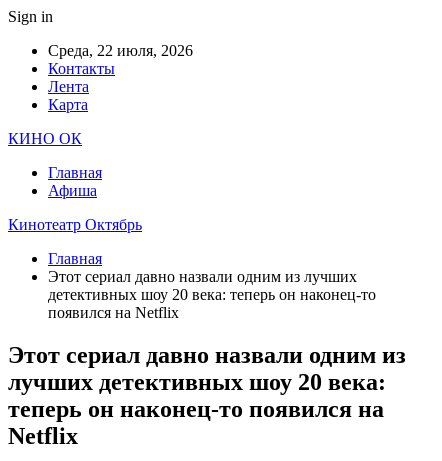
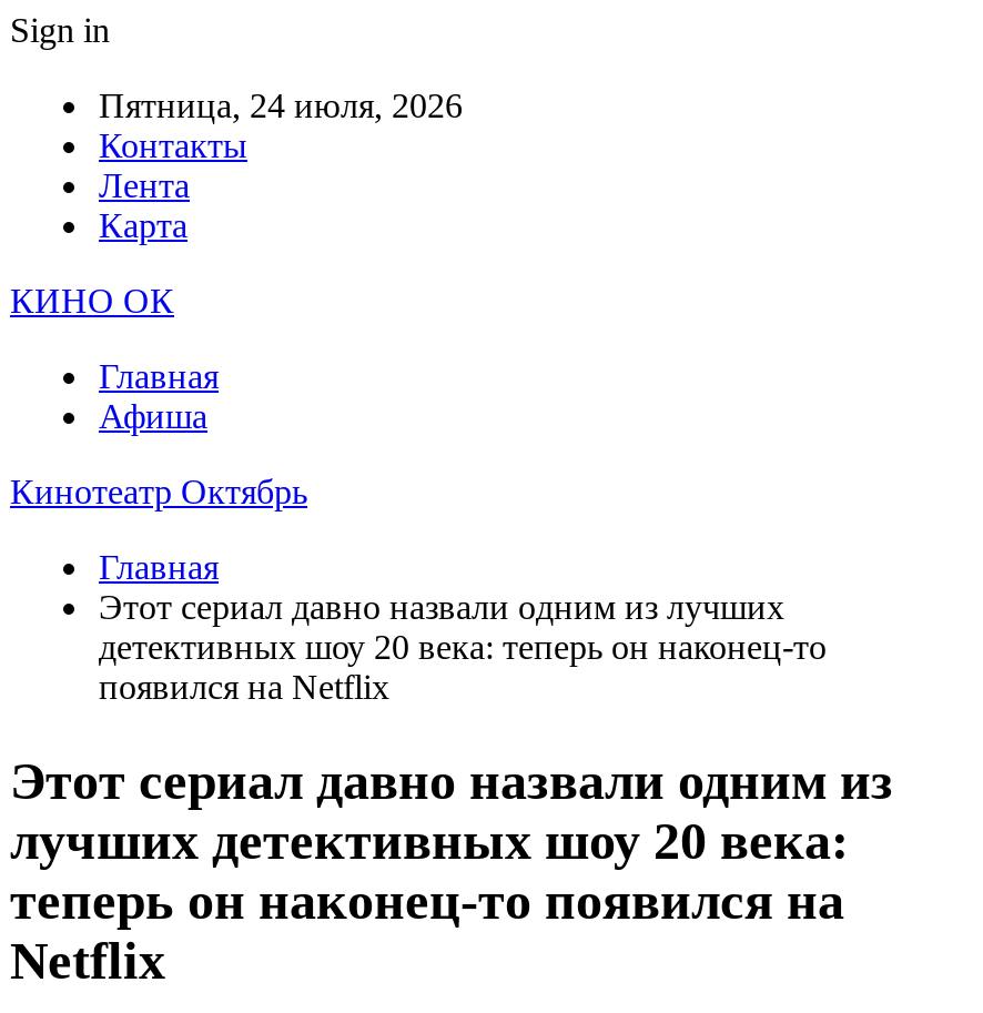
[48,42,193,59] Среда, 22 июля, 2026 -> [99,87,463,124] Пятница, 24 июля, 2026

